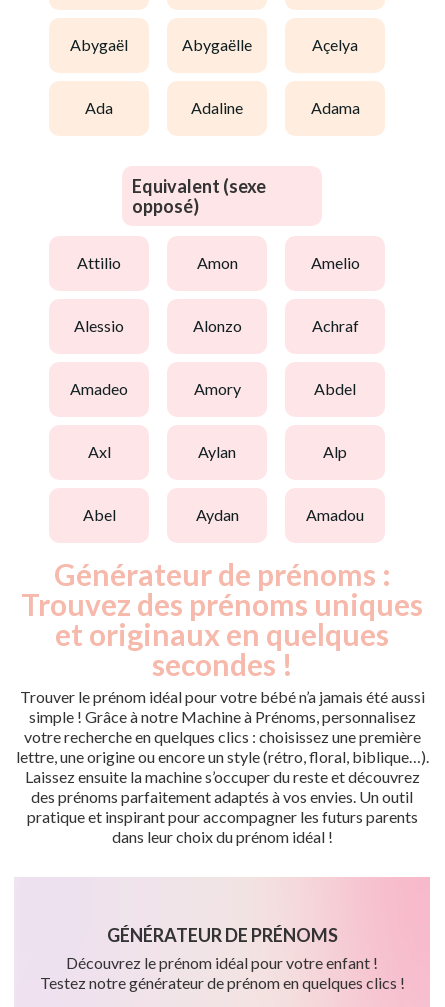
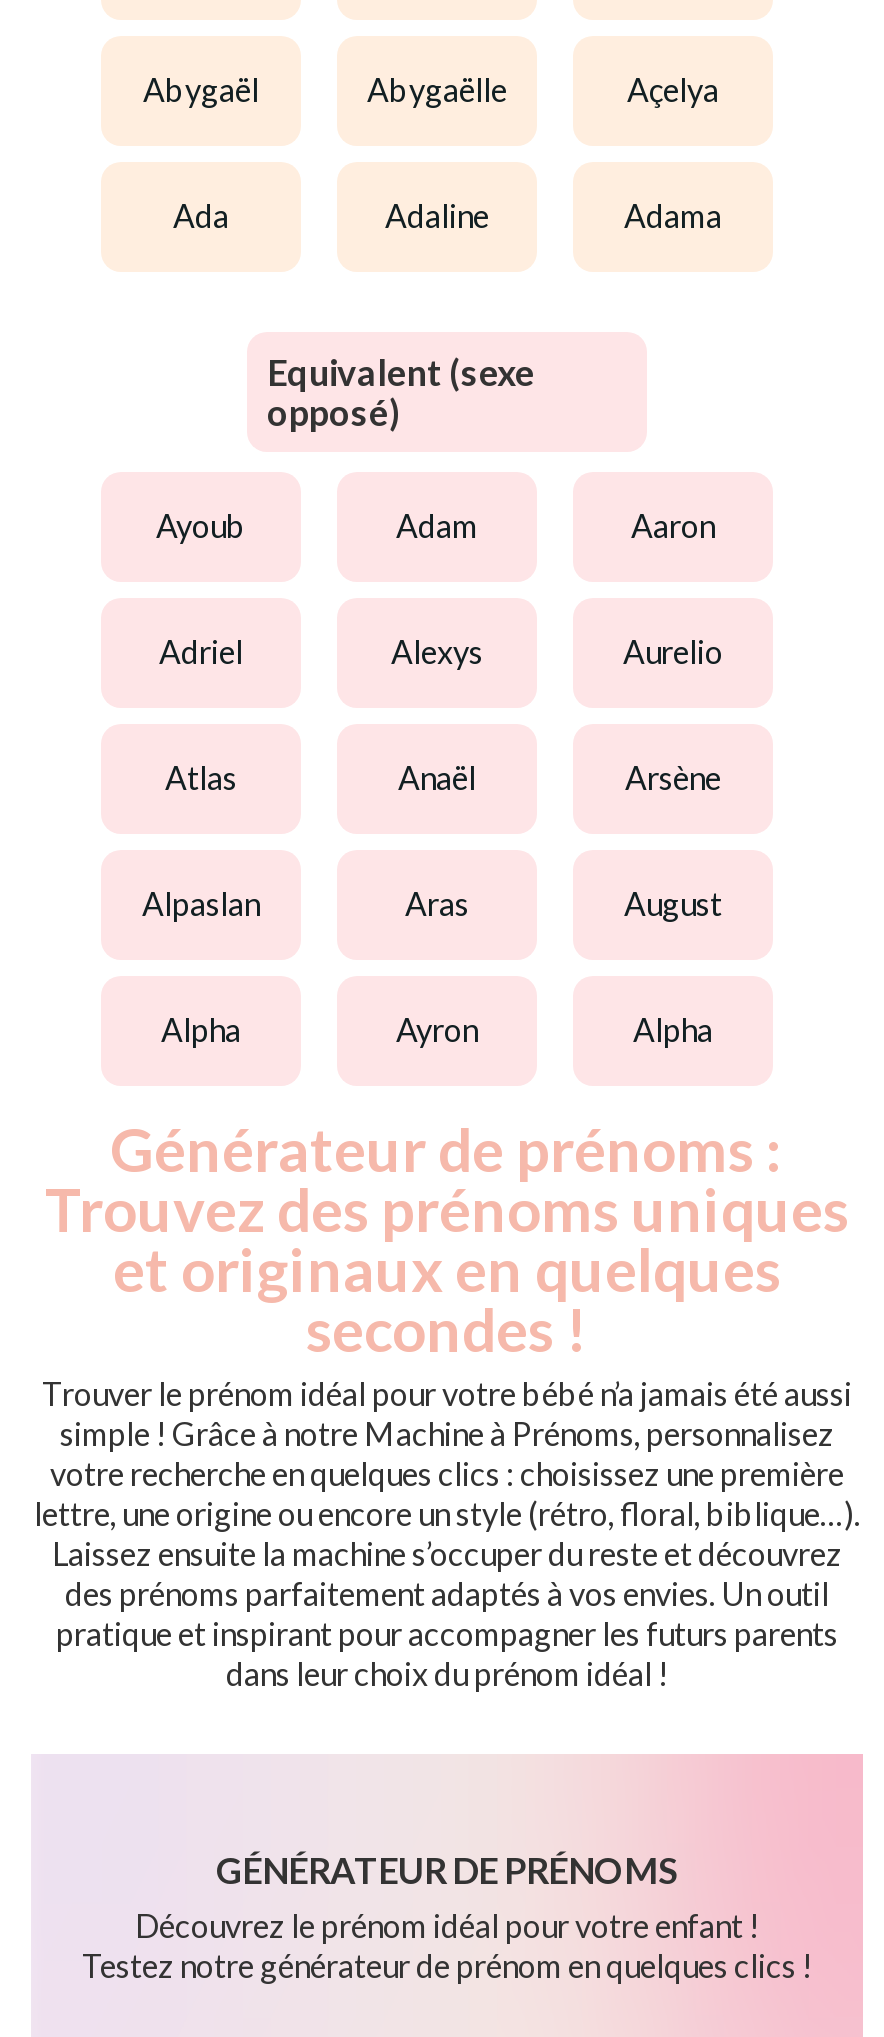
[88,253,359,272] attilio | amon | amelio -> [176,506,715,544] ayoub | adam | aaron
[85,316,358,335] alessio | alonzo | achraf -> [181,632,723,670] adriel | alexys | aurelio
[81,379,356,398] amadeo | amory | abdel -> [187,758,721,796] atlas | anaël | arsène
[98,442,347,461] axl | aylan | alp -> [164,884,722,922] alpaslan | aras | august
[93,505,364,524] abel | aydan | amadou -> [183,1010,713,1048] alpha | ayron | alpha

